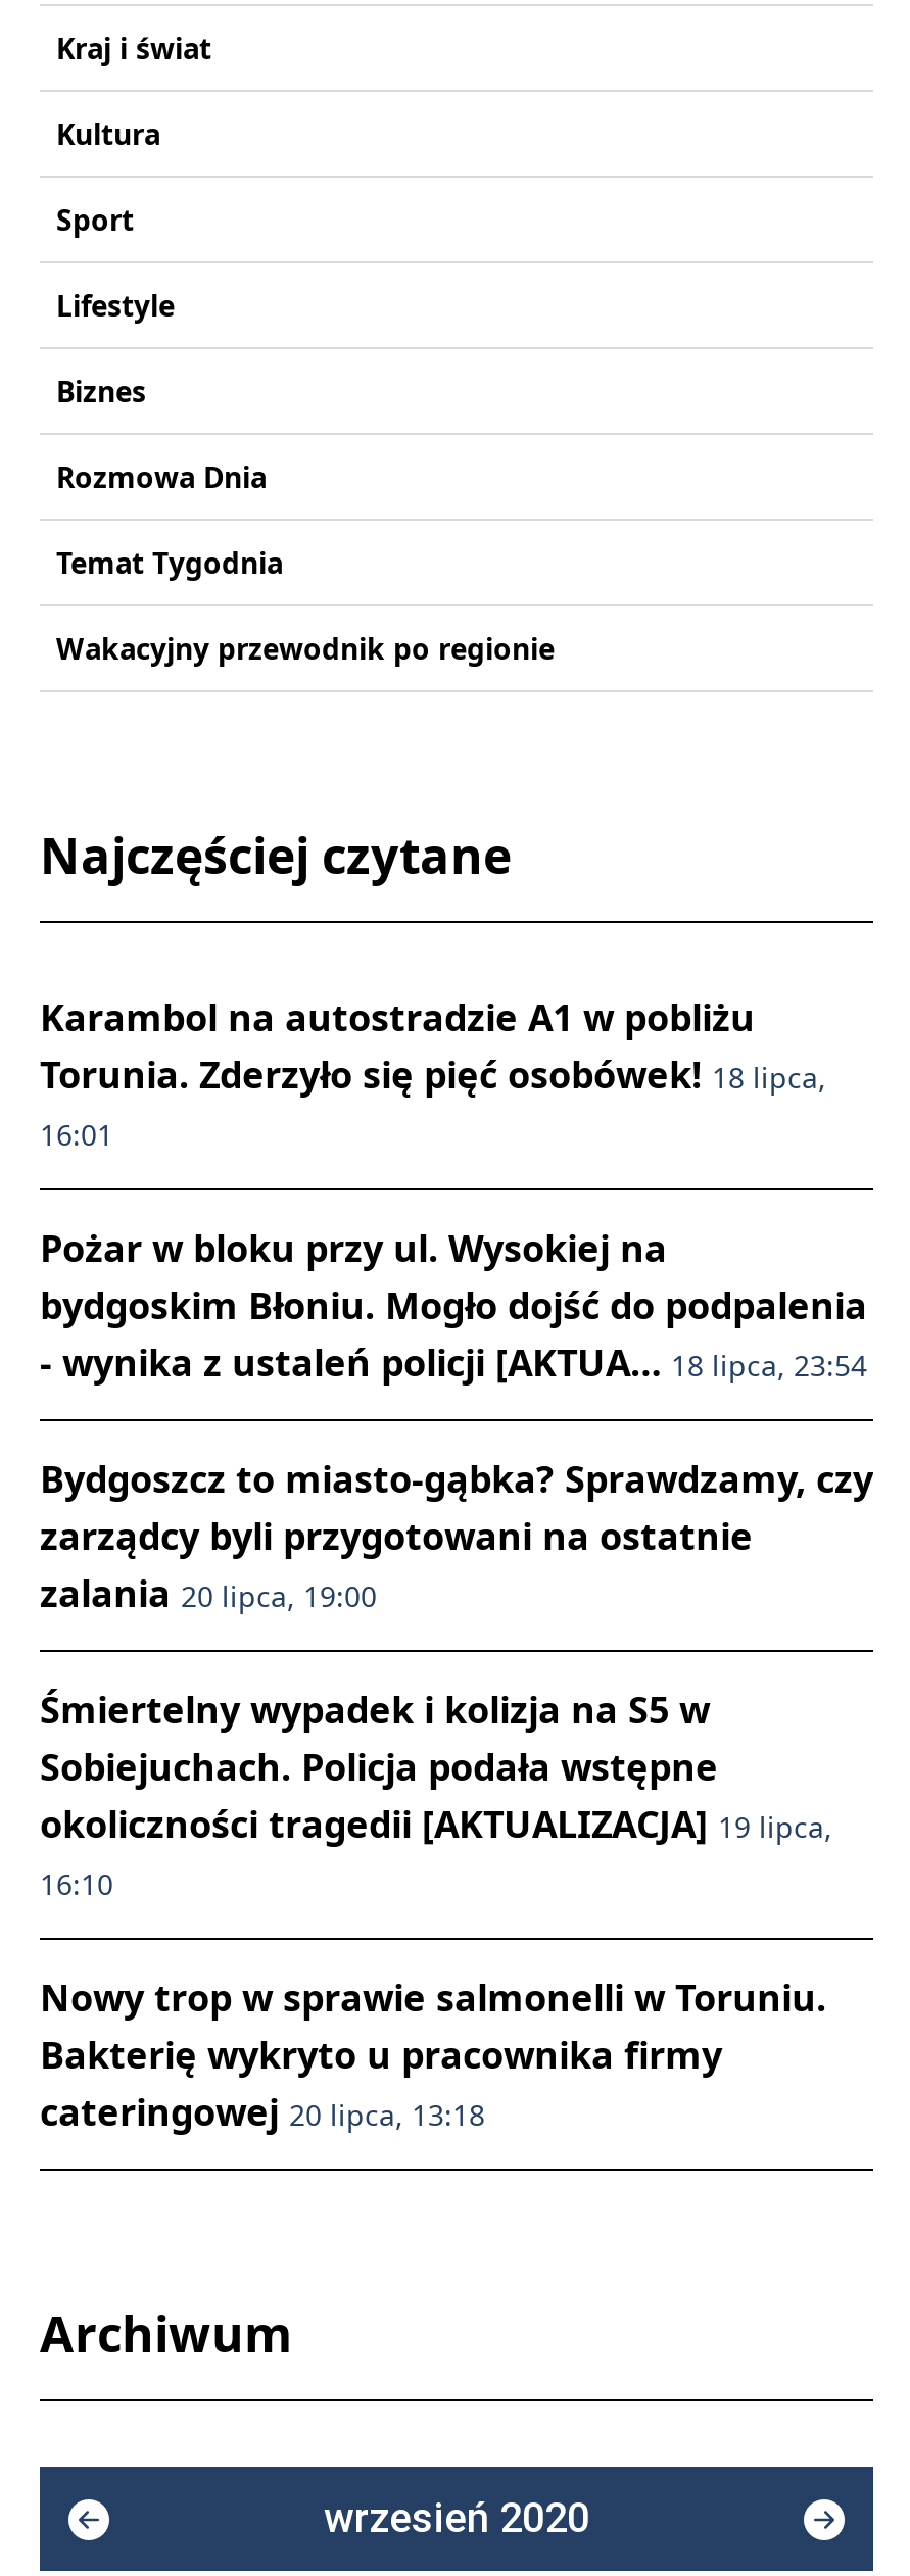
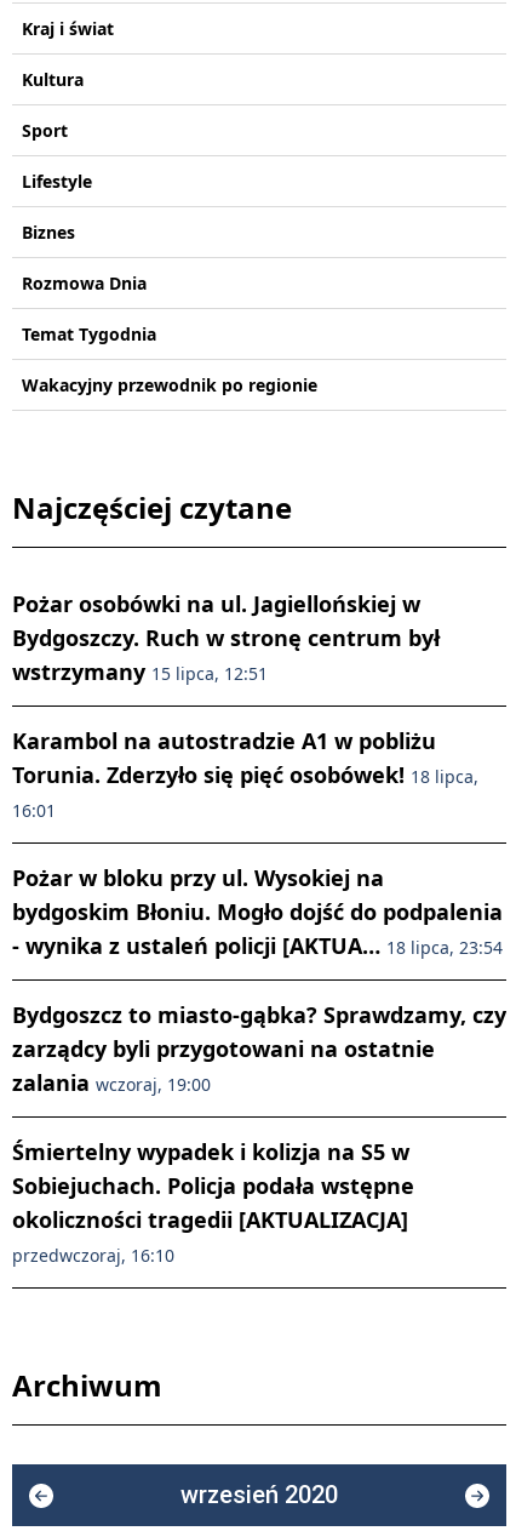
none -> [12,589,440,686] Pożar osobówki na ul. Jagiellońskiej w | Bydgoszczy. Ruch w stronę centrum był | wstrzymany 15 lipca, 12:51
moved [40,992,873,1560] -> [12,726,506,1063]: Karambol na autostradzie A1 w pobliżu | Torunia. Zderzyło się pięć osobówek! 18 lipca, | 16:01 | Pożar w bloku przy ul. Wysokiej na | bydgoskim Błoniu. Mogło dojść do podpalenia | - wynika z ustaleń policji [AKTUA… 18 lipca, 23:54 | Bydgoszcz to miasto-gąbka? Sprawdzamy, czy | zarządcy byli przygotowani na ostatnie
[40,1568,377,1617] zalania 20 lipca, 19:00 -> [12,1068,211,1097] zalania wczoraj, 19:00
moved [40,1685,718,1791] -> [12,1137,414,1200]: Śmiertelny wypadek i kolizja na S5 w | Sobiejuchach. Policja podała wstępne
[40,1799,832,2136] okoliczności tragedii [AKTUALIZACJA] 19 lipca, | 16:10 | Nowy trop w sprawie salmonelli w Toruniu. | Bakterię wykryto u pracownika firmy | cateringowej 20 lipca, 13:18 -> [12,1205,408,1267] okoliczności tragedii [AKTUALIZACJA] | przedwczoraj, 16:10

